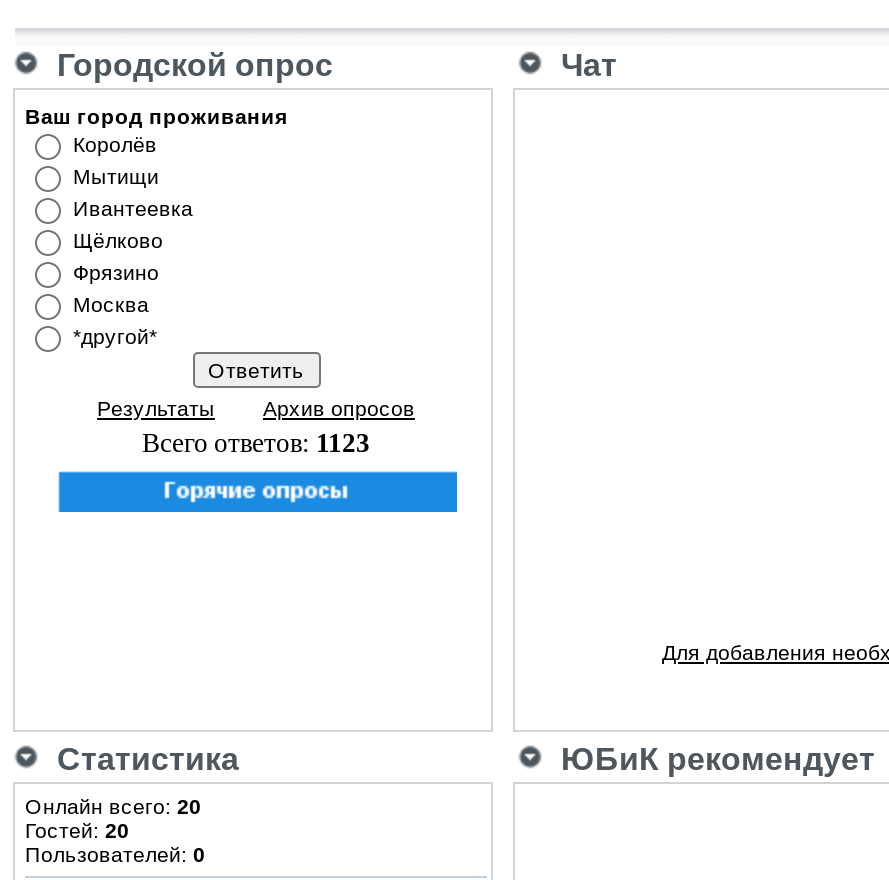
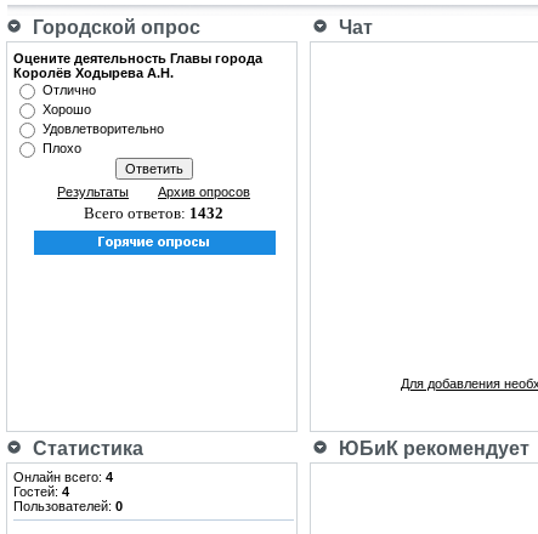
[25,104,287,348] Ваш город проживания | Королёв | Мытищи | Ивантеевка | Щёлково | Фрязино | Москва | *другой* -> [13,51,262,155] Оцените деятельность Главы города | Королёв Ходырева А.Н. | Отлично | Хорошо | Удовлетворительно | Плохо
moved [97,396,415,420] -> [57,184,250,199]: Результаты | Архив опросов
[142,428,370,458] Всего ответов: 1123 -> [84,204,223,222] Всего ответов: 1432
[25,794,201,818] Онлайн всего: 20 -> [13,470,113,484] Онлайн всего: 4
[25,818,129,842] Гостей: 20 -> [13,484,69,499] Гостей: 4

